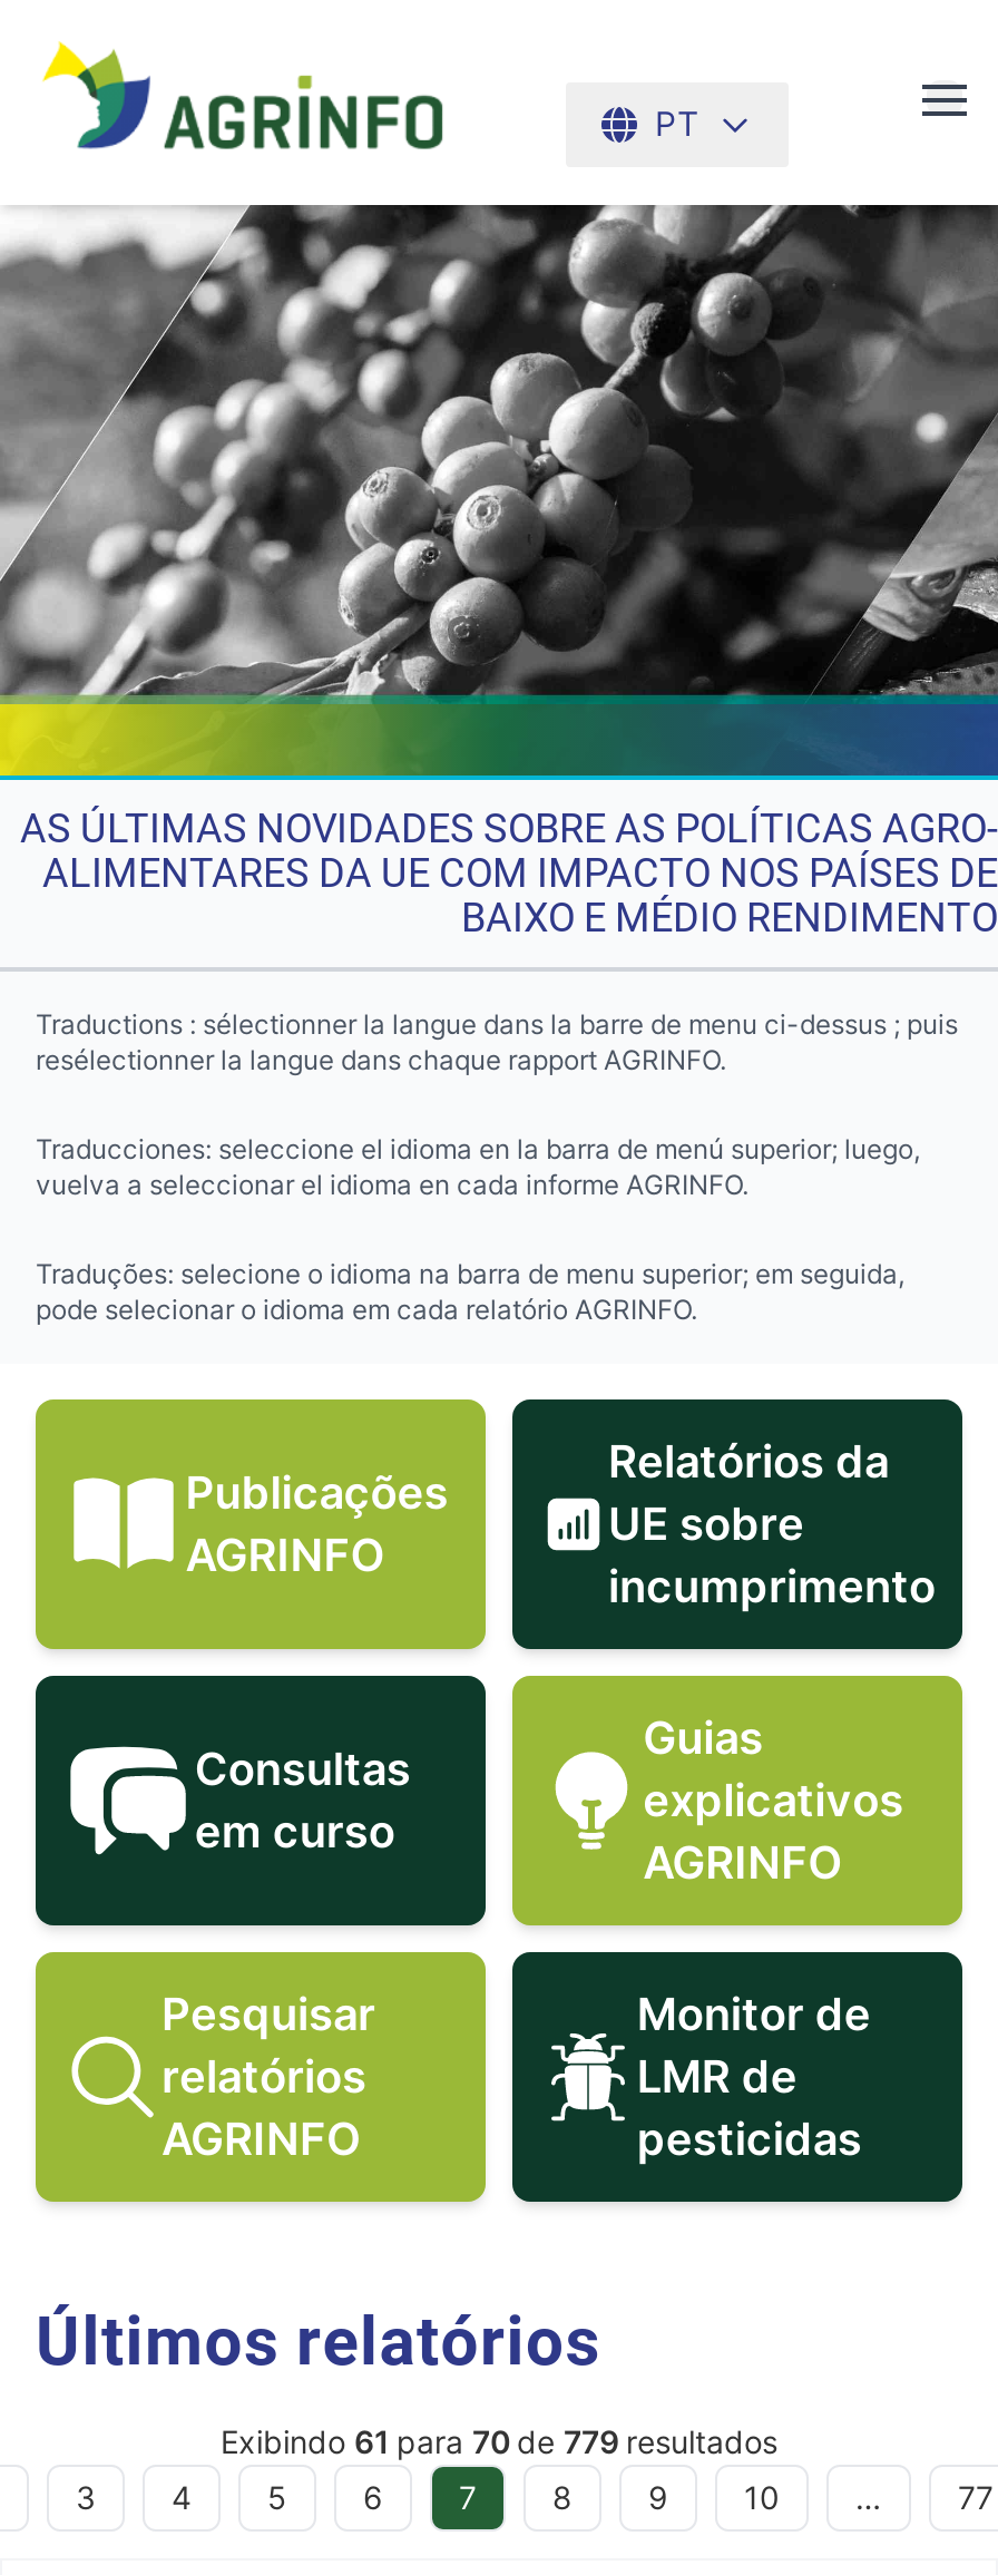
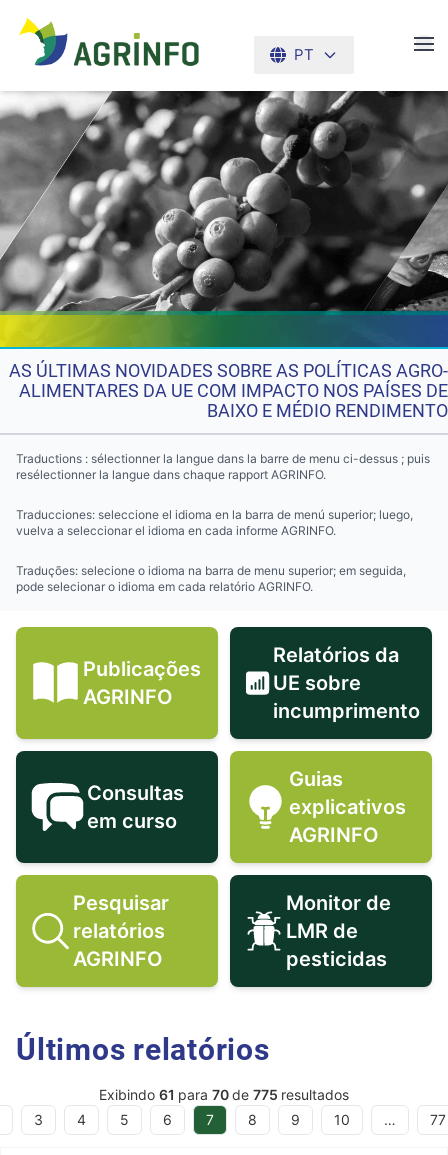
[221,2422,777,2460] Exibindo 61 para 70 de 779 resultados -> [99,1086,349,1103] Exibindo 61 para 70 de 775 resultados

